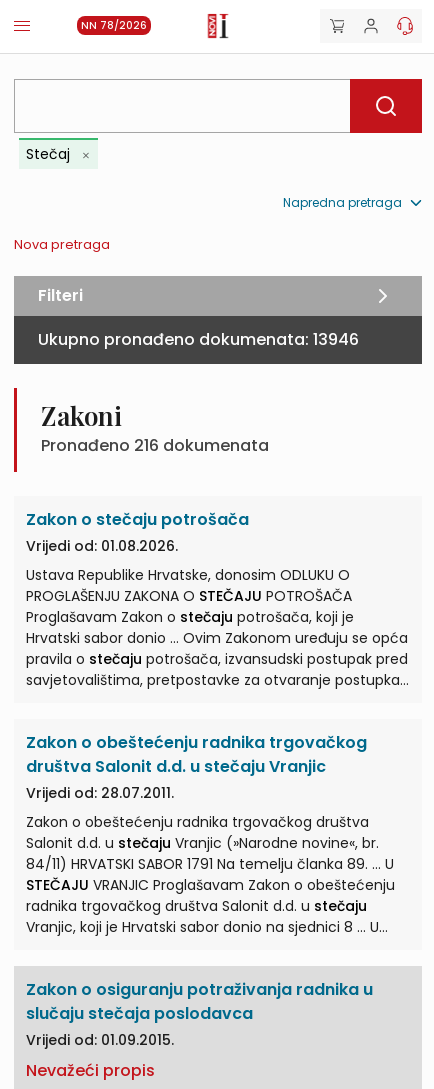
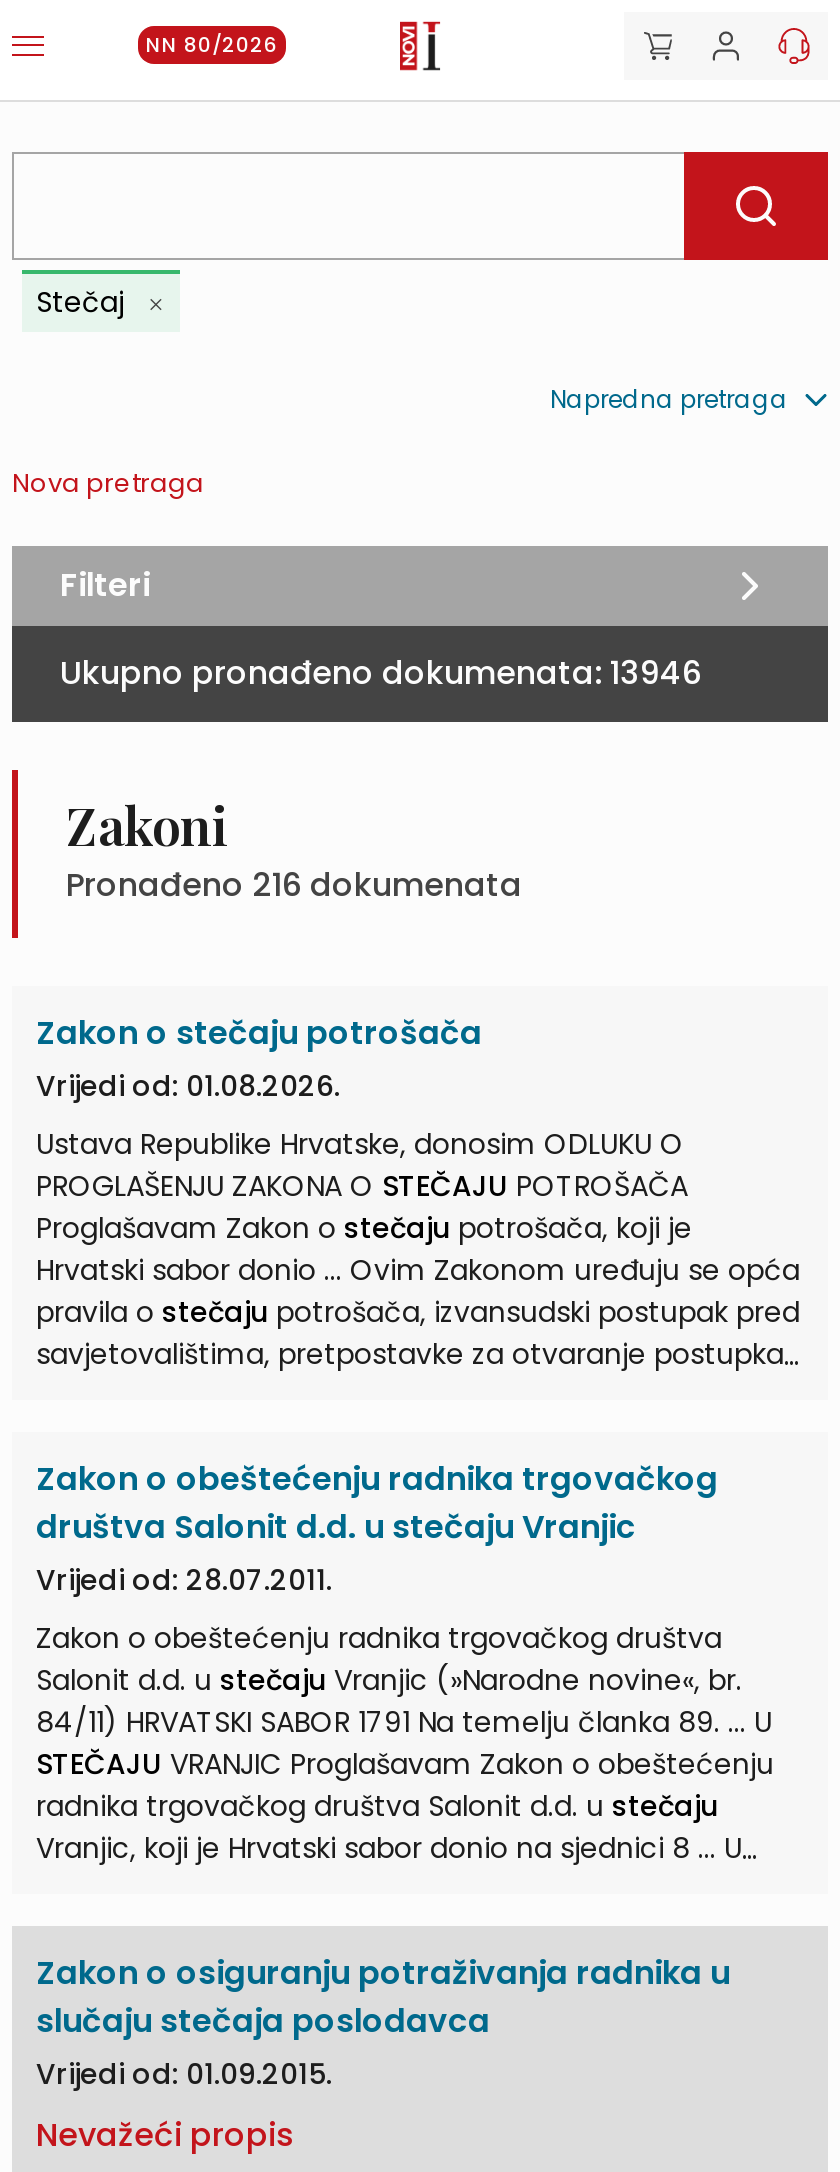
[81,18,147,33] NN 78/2026 -> [146,30,278,60] NN 80/2026

